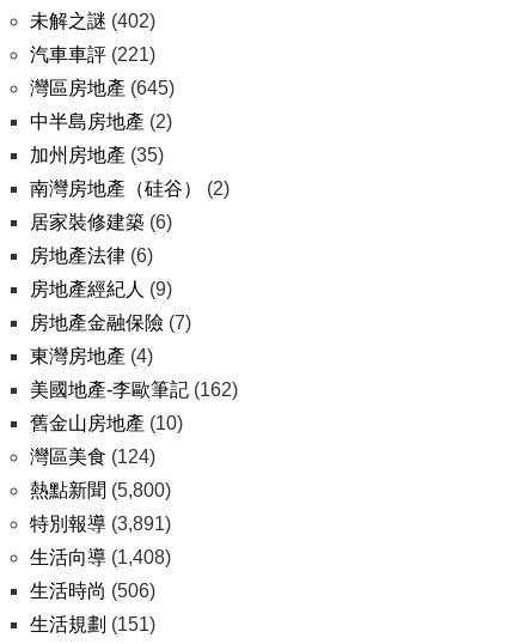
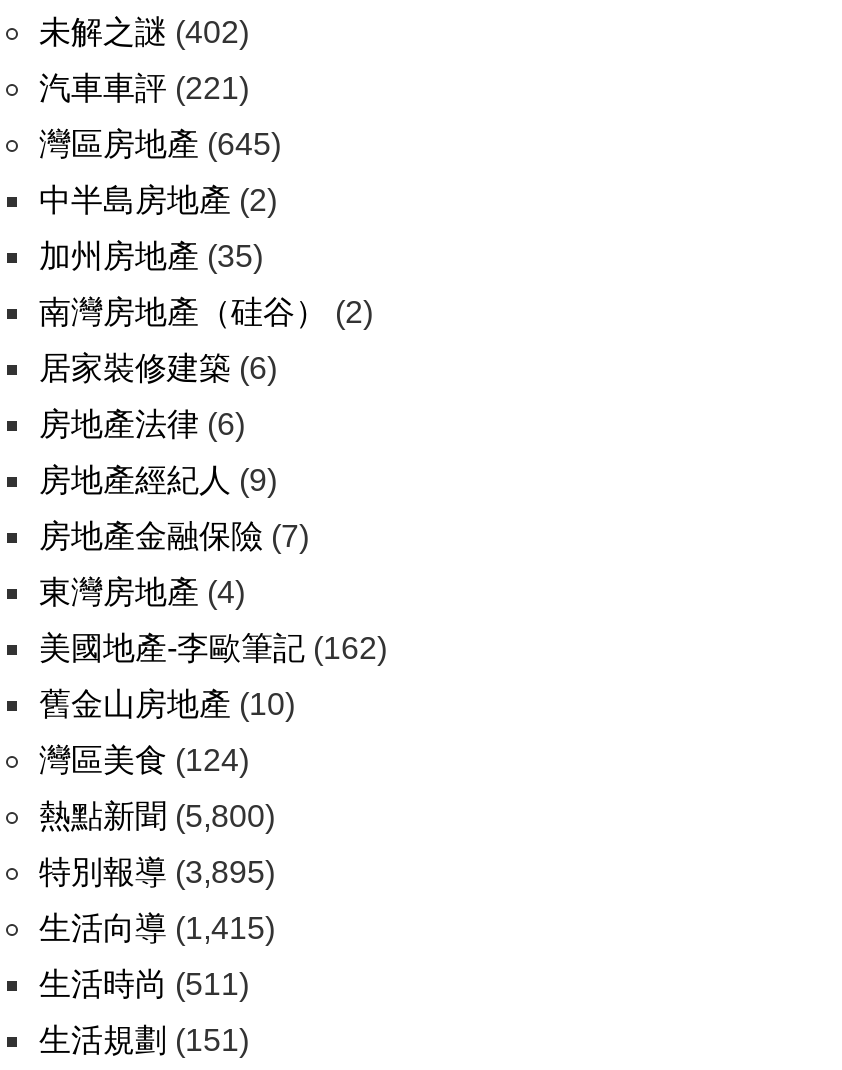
[30,514,171,534] 特別報導(3,891) -> [39,855,275,889] 特別報導(3,895)
[30,547,171,567] 生活向導(1,408) -> [39,911,275,945] 生活向導(1,415)
[30,581,155,601] 生活時尚(506) -> [39,967,249,1001] 生活時尚(511)

